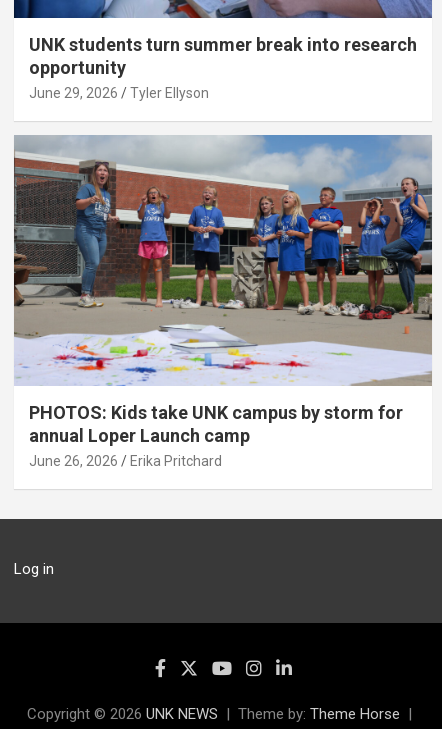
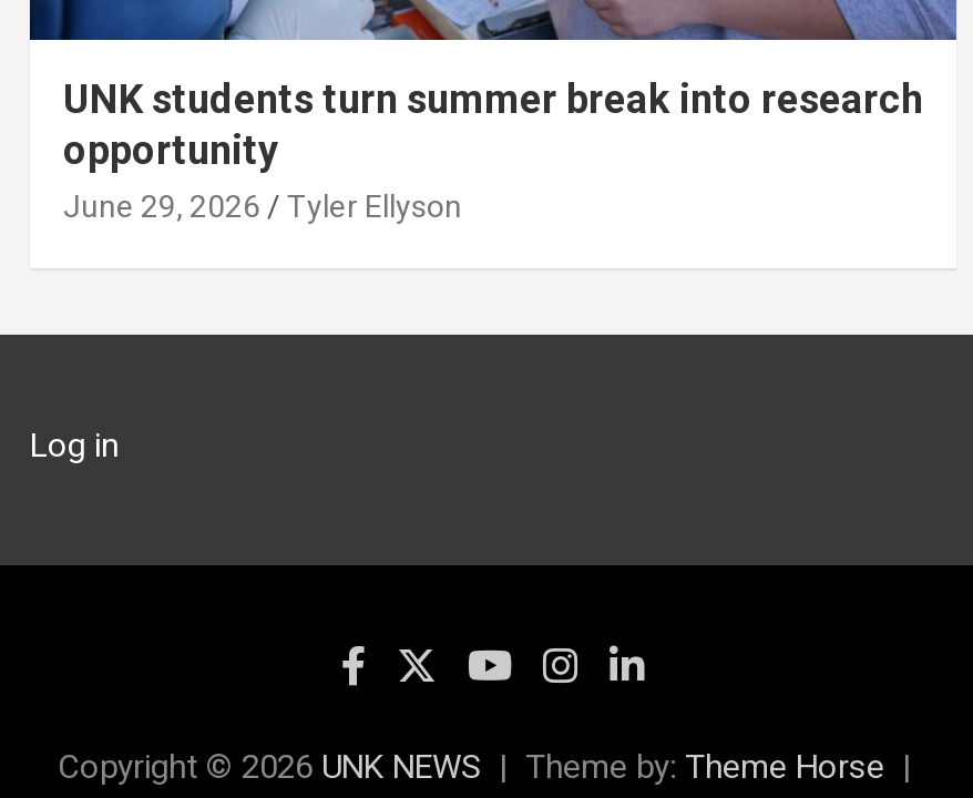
[13,134,433,469] [image] | PHOTOS: Kids take UNK campus by storm for | annual Loper Launch camp | June 26, 2026 | Erika Pritchard -> none

